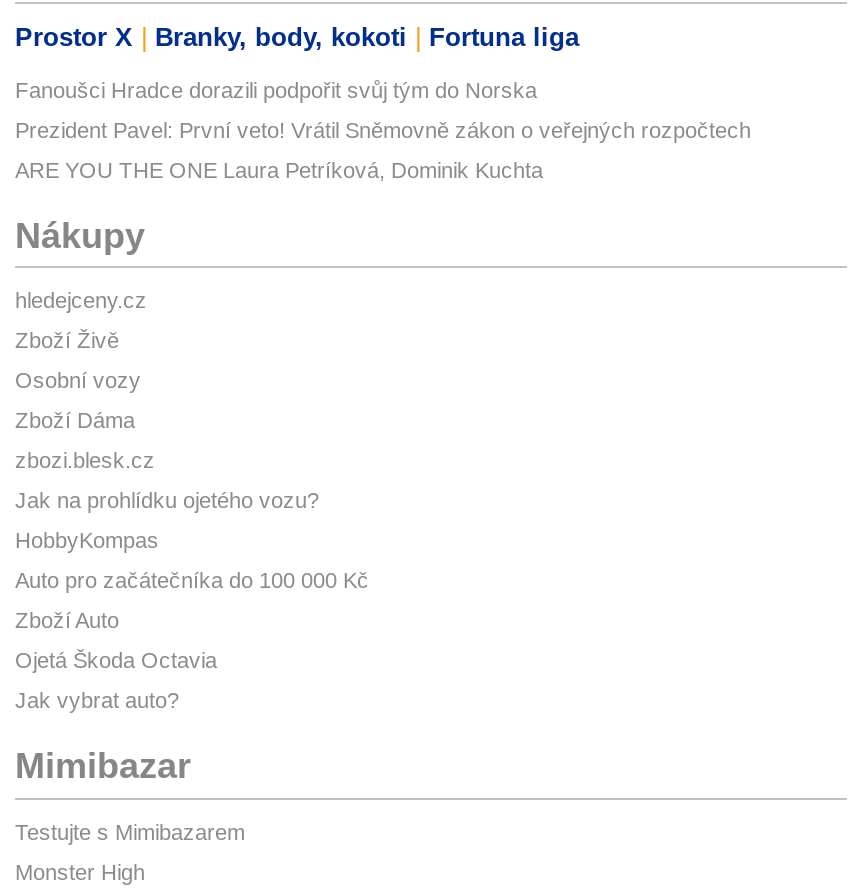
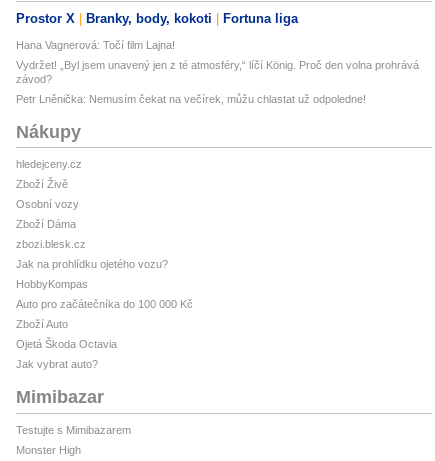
[15,78,537,102] Fanoušci Hradce dorazili podpořit svůj tým do Norska -> [16,39,175,51] Hana Vagnerová: Točí film Lajna!
[15,118,751,142] Prezident Pavel: První veto! Vrátil Sněmovně zákon o veřejných rozpočtech -> [16,59,419,85] Vydržet! „Byl jsem unavený jen z té atmosféry,“ líčí König. Proč den volna prohrává | závod?
[15,158,543,182] ARE YOU THE ONE Laura Petríková, Dominik Kuchta -> [16,93,366,105] Petr Lněnička: Nemusím čekat na večírek, můžu chlastat už odpoledne!

